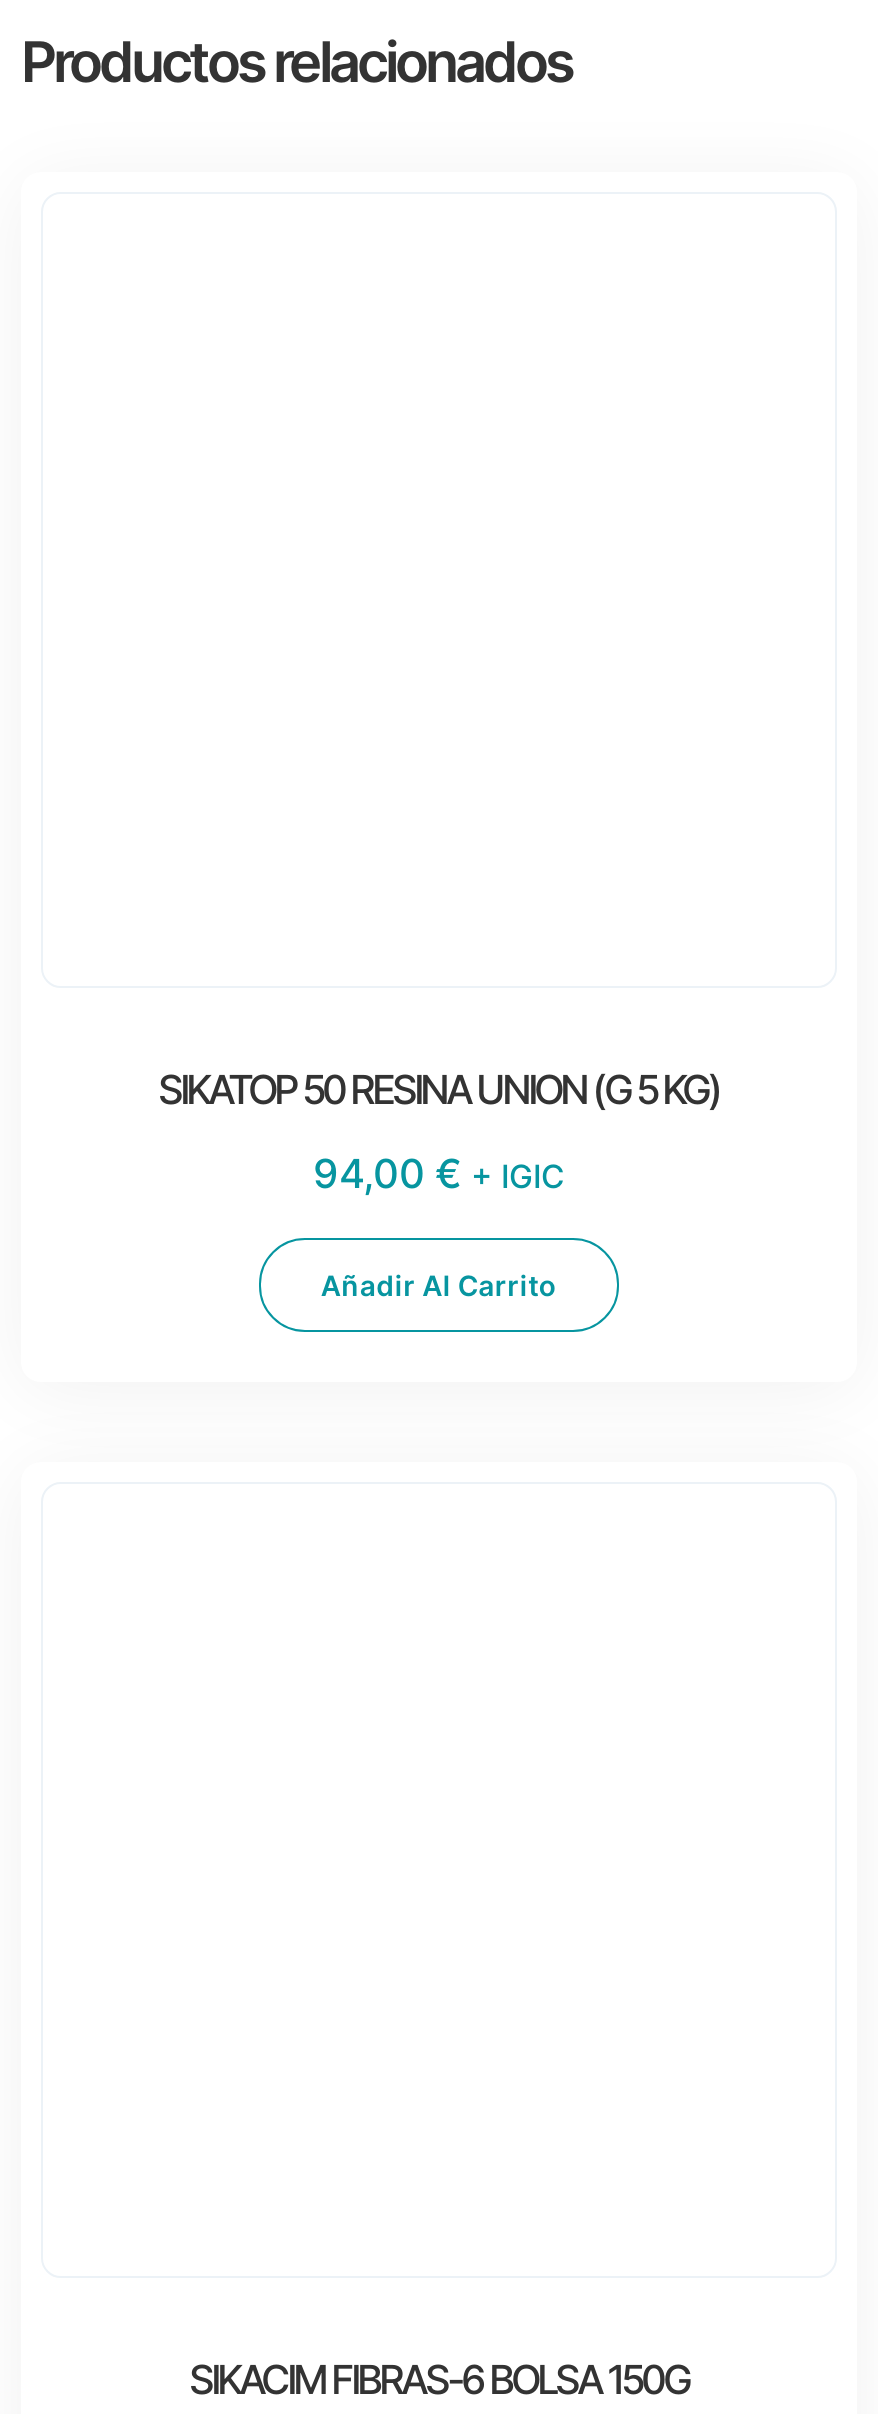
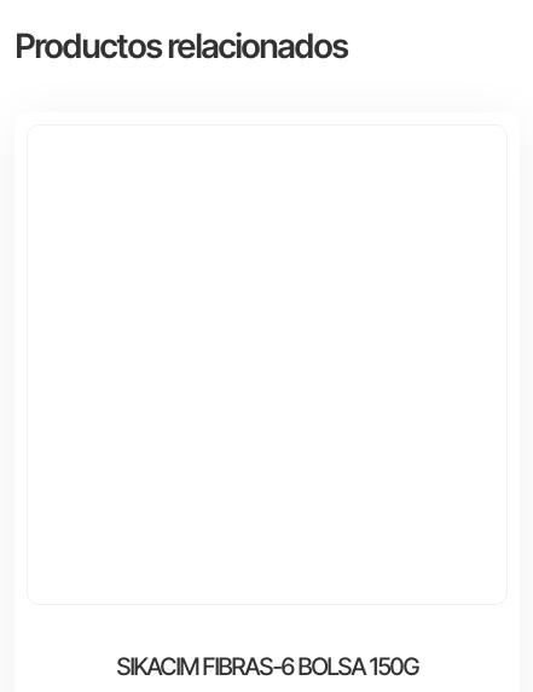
[158,1066,720,1302] SIKATOP 50 RESINA UNION (G 5 KG) | 94,00 € + IGIC | Añadir Al Carrito -> none

